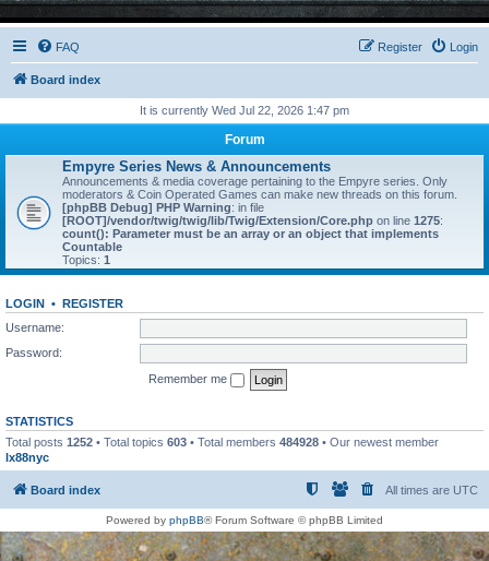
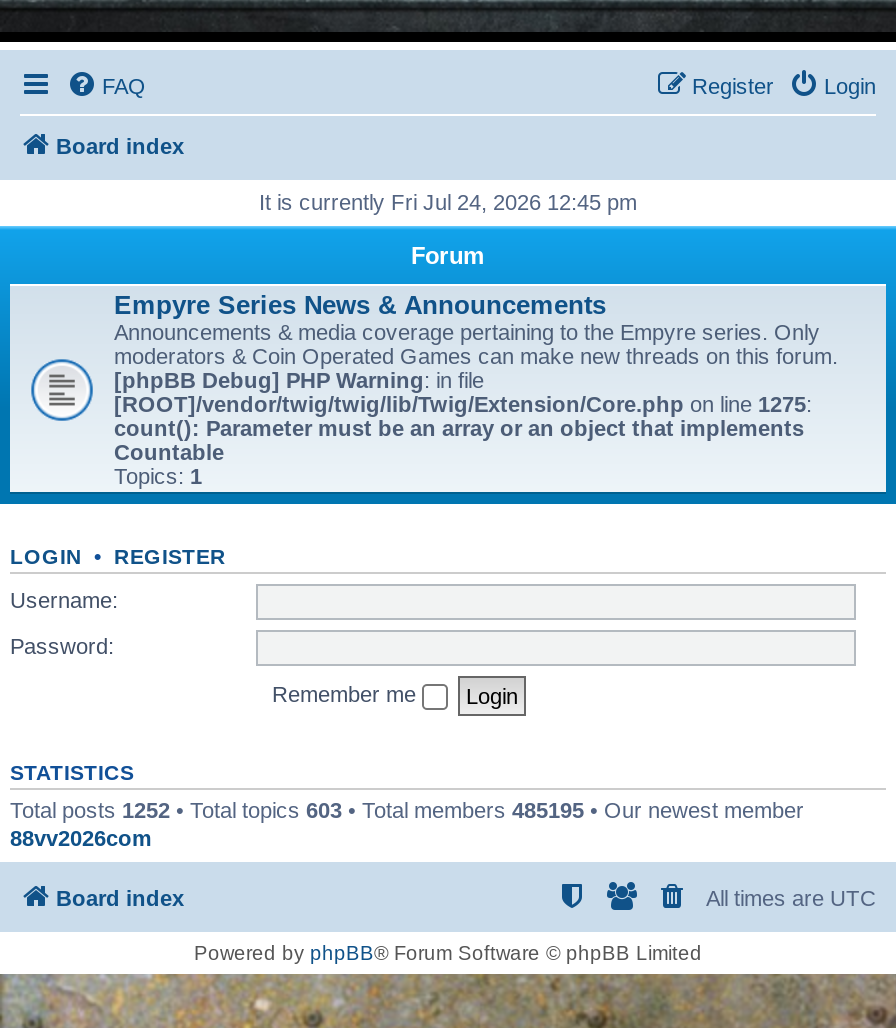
[140,104,349,117] It is currently Wed Jul 22, 2026 1:47 pm -> [259,190,637,214] It is currently Fri Jul 24, 2026 12:45 pm
[5,435,439,463] Total posts 1252 • Total topics 603 • Total members 484928 • Our newest member | lx88nyc -> [10,797,804,849] Total posts 1252 • Total topics 603 • Total members 485195 • Our newest member | 88vv2026com

